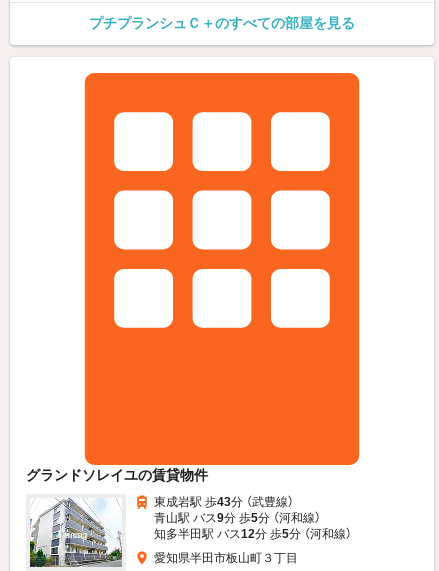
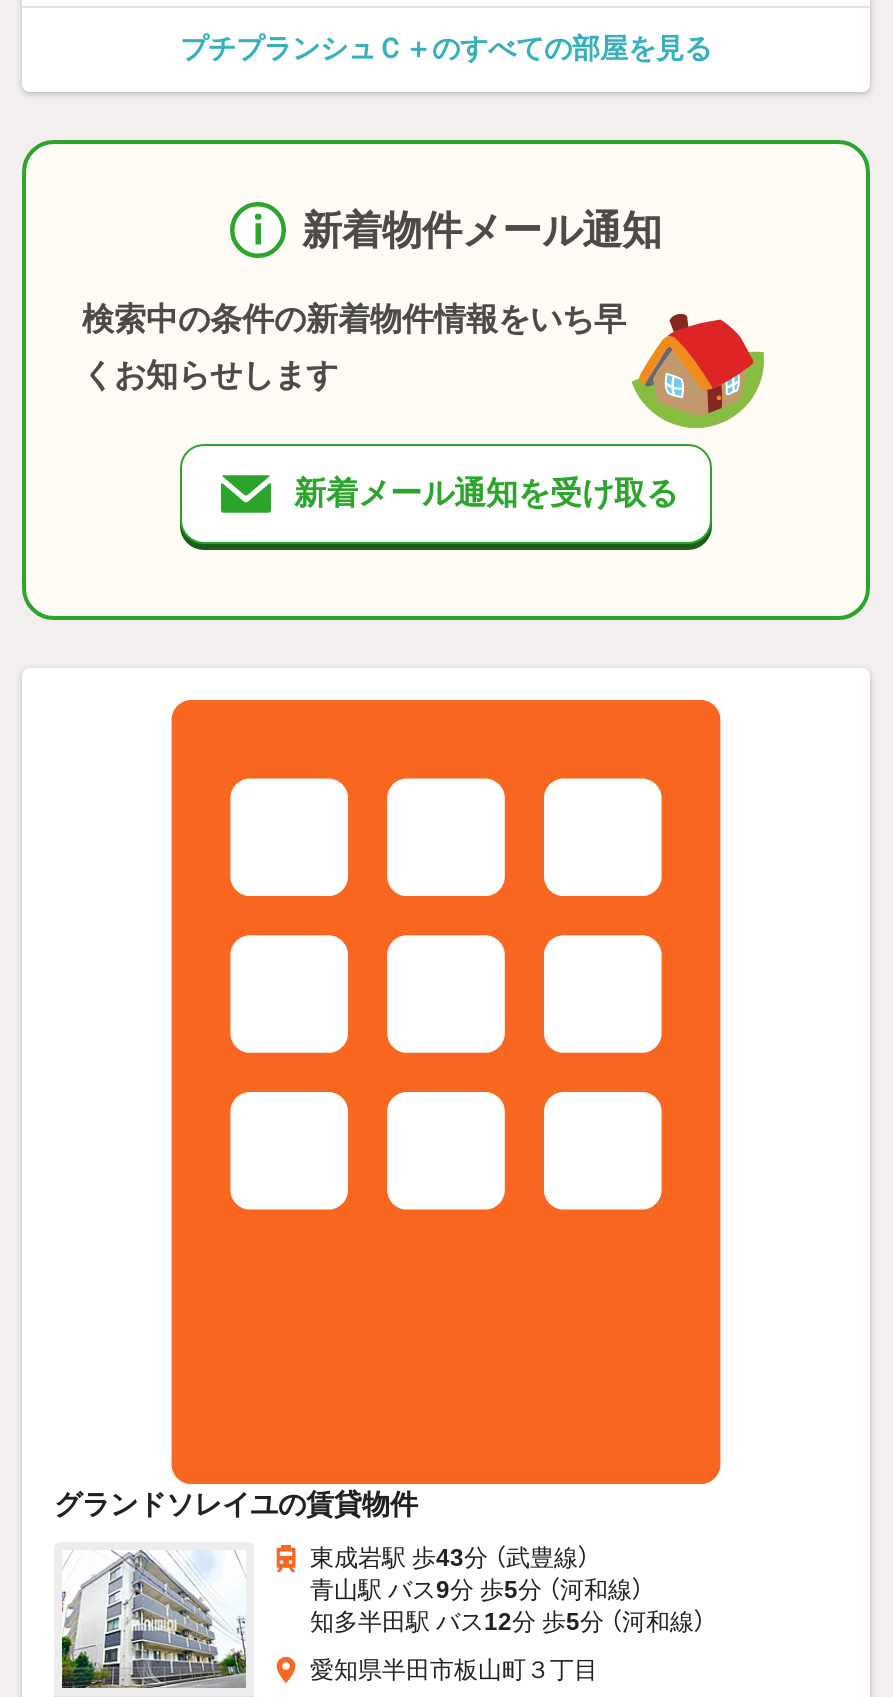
none -> [20,137,872,623] [image] | 新着物件メール通知 | 検索中の条件の新着物件情報をいち早 | くお知らせします | 新着メール通知を受け取る

